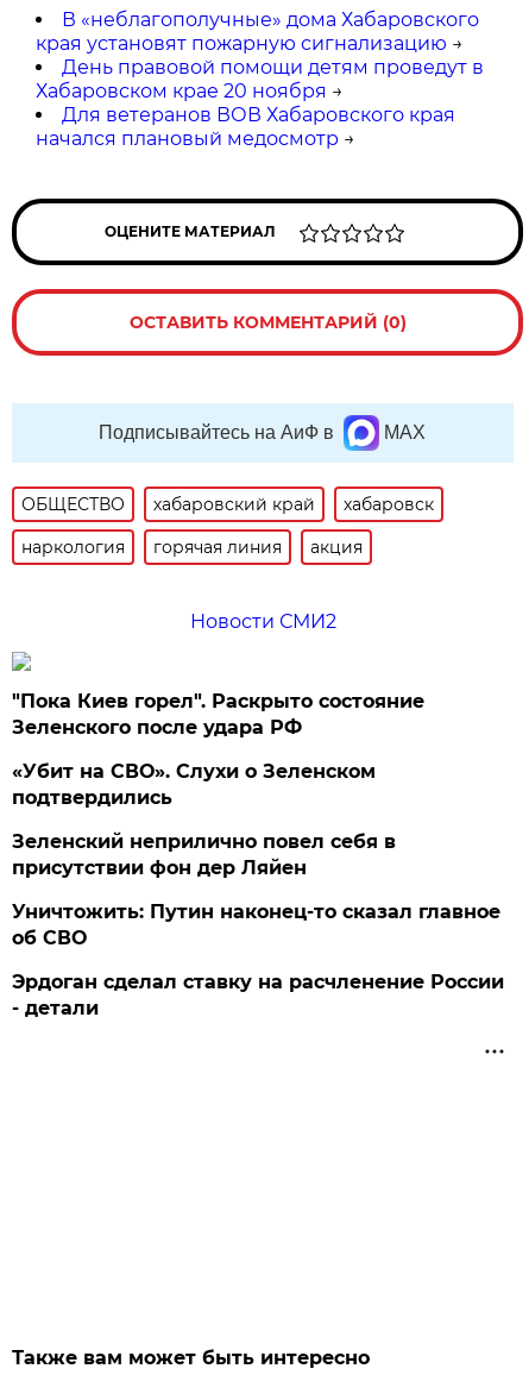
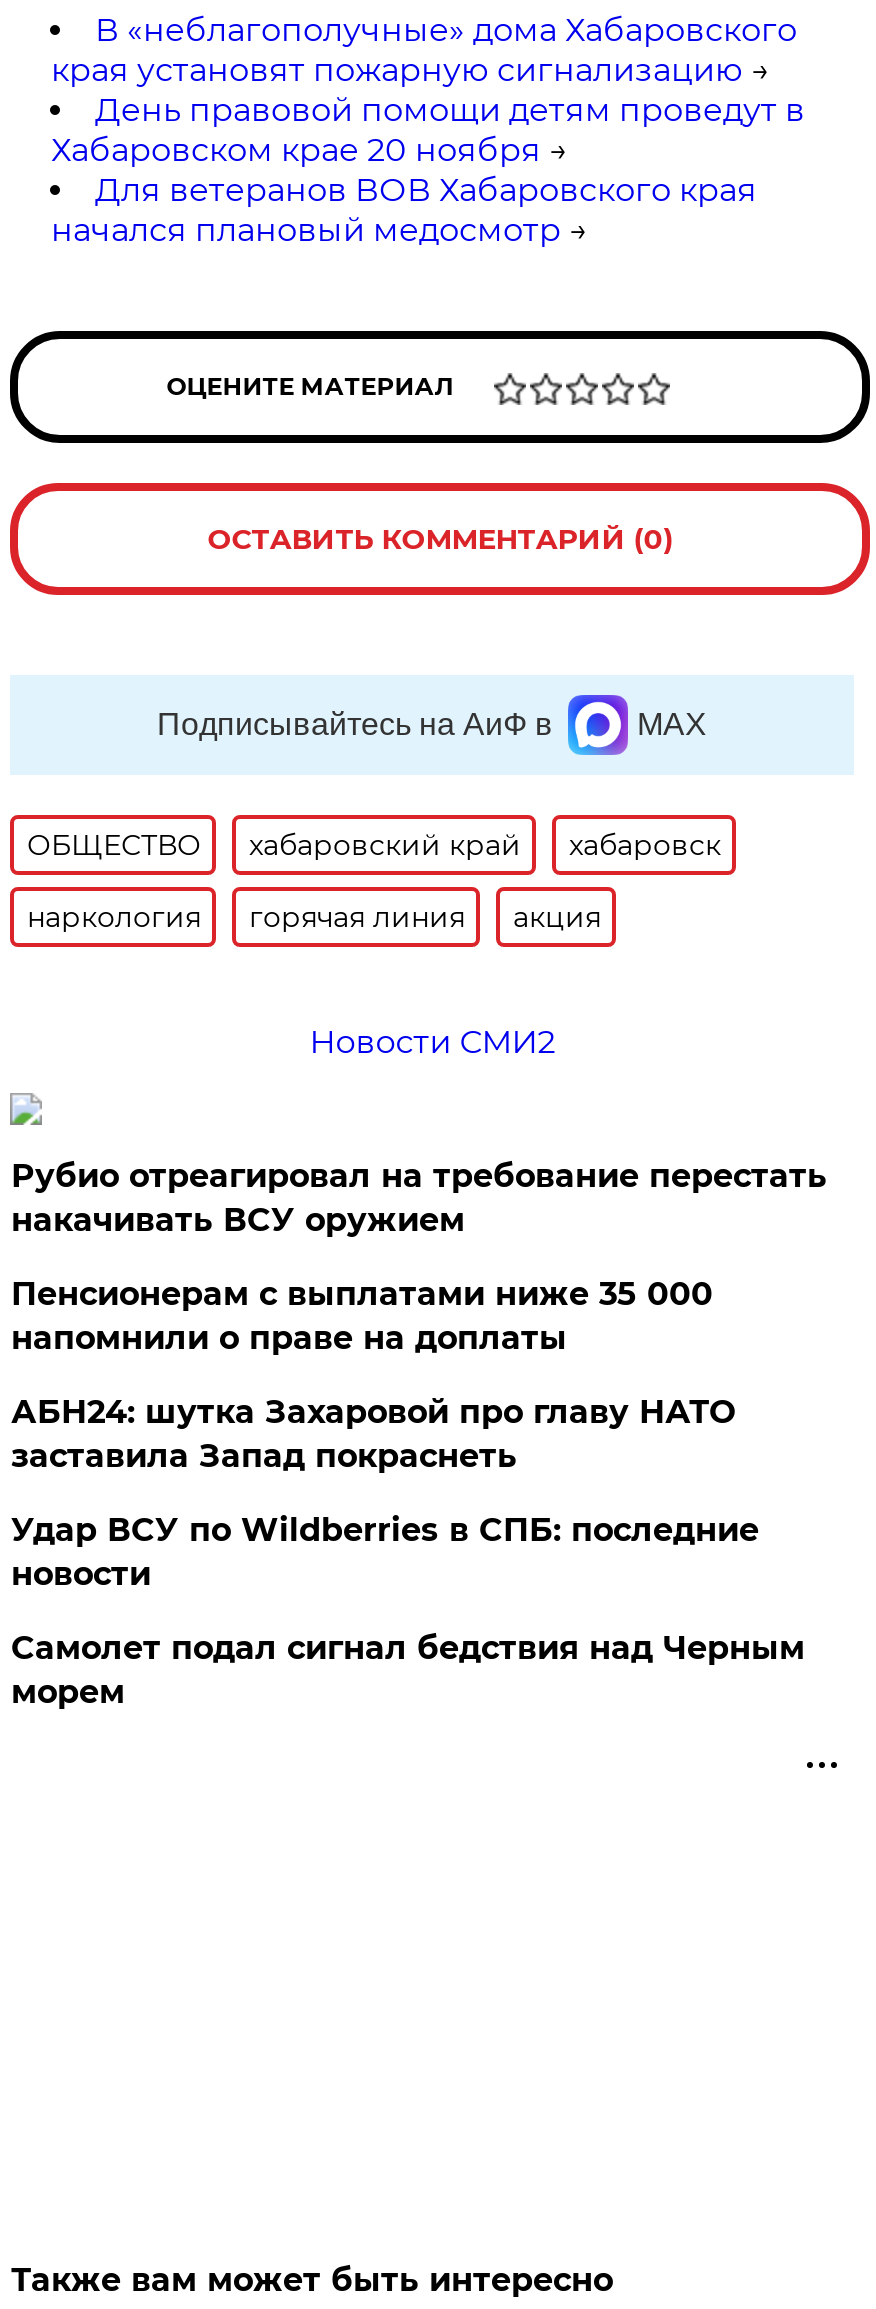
[12,690,425,739] "Пока Киев горел". Раскрыто состояние | Зеленского после удара РФ -> [11,1157,827,1239] Рубио отреагировал на требование перестать | накачивать ВСУ оружием
[12,760,376,809] «Убит на СВО». Слухи о Зеленском | подтвердились -> [11,1275,713,1357] Пенсионерам с выплатами ниже 35 000 | напомнили о праве на доплаты
[12,830,396,879] Зеленский неприлично повел cебя в | присутствии фон дер Ляйен -> [11,1393,735,1475] АБН24: шутка Захаровой про главу НАТО | заставила Запад покраснеть
[12,900,501,949] Уничтожить: Путин наконец-то сказал главное | об СВО -> [11,1511,759,1593] Удар ВСУ по Wildberries в СПБ: последние | новости
[12,970,505,1019] Эрдоган сделал ставку на расчленение России | - детали -> [11,1629,805,1711] Самолет подал сигнал бедствия над Черным | морем

